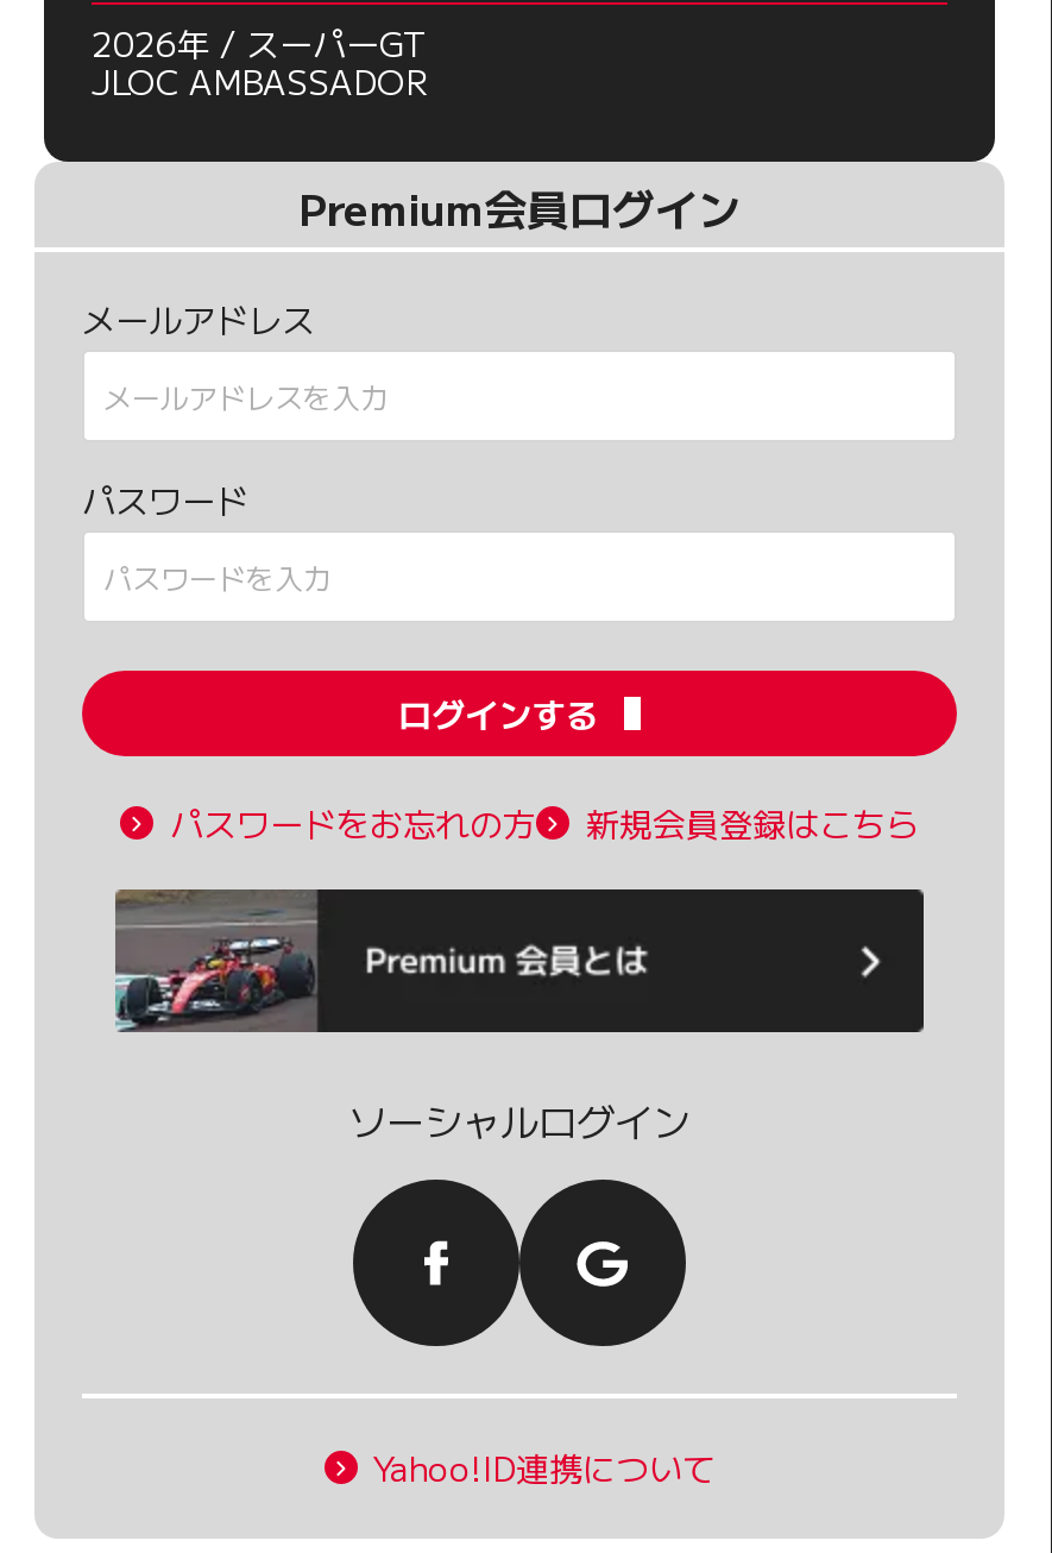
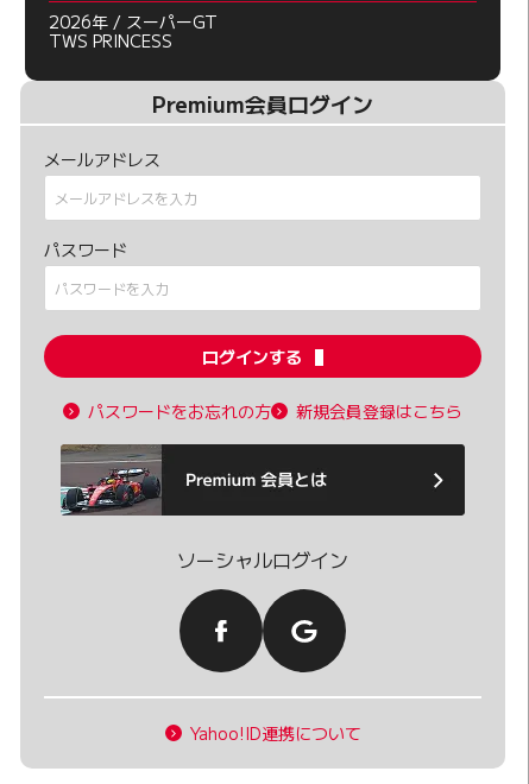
[92,56,427,103] JLOC AMBASSADOR -> [49,29,172,53] TWS PRINCESS

